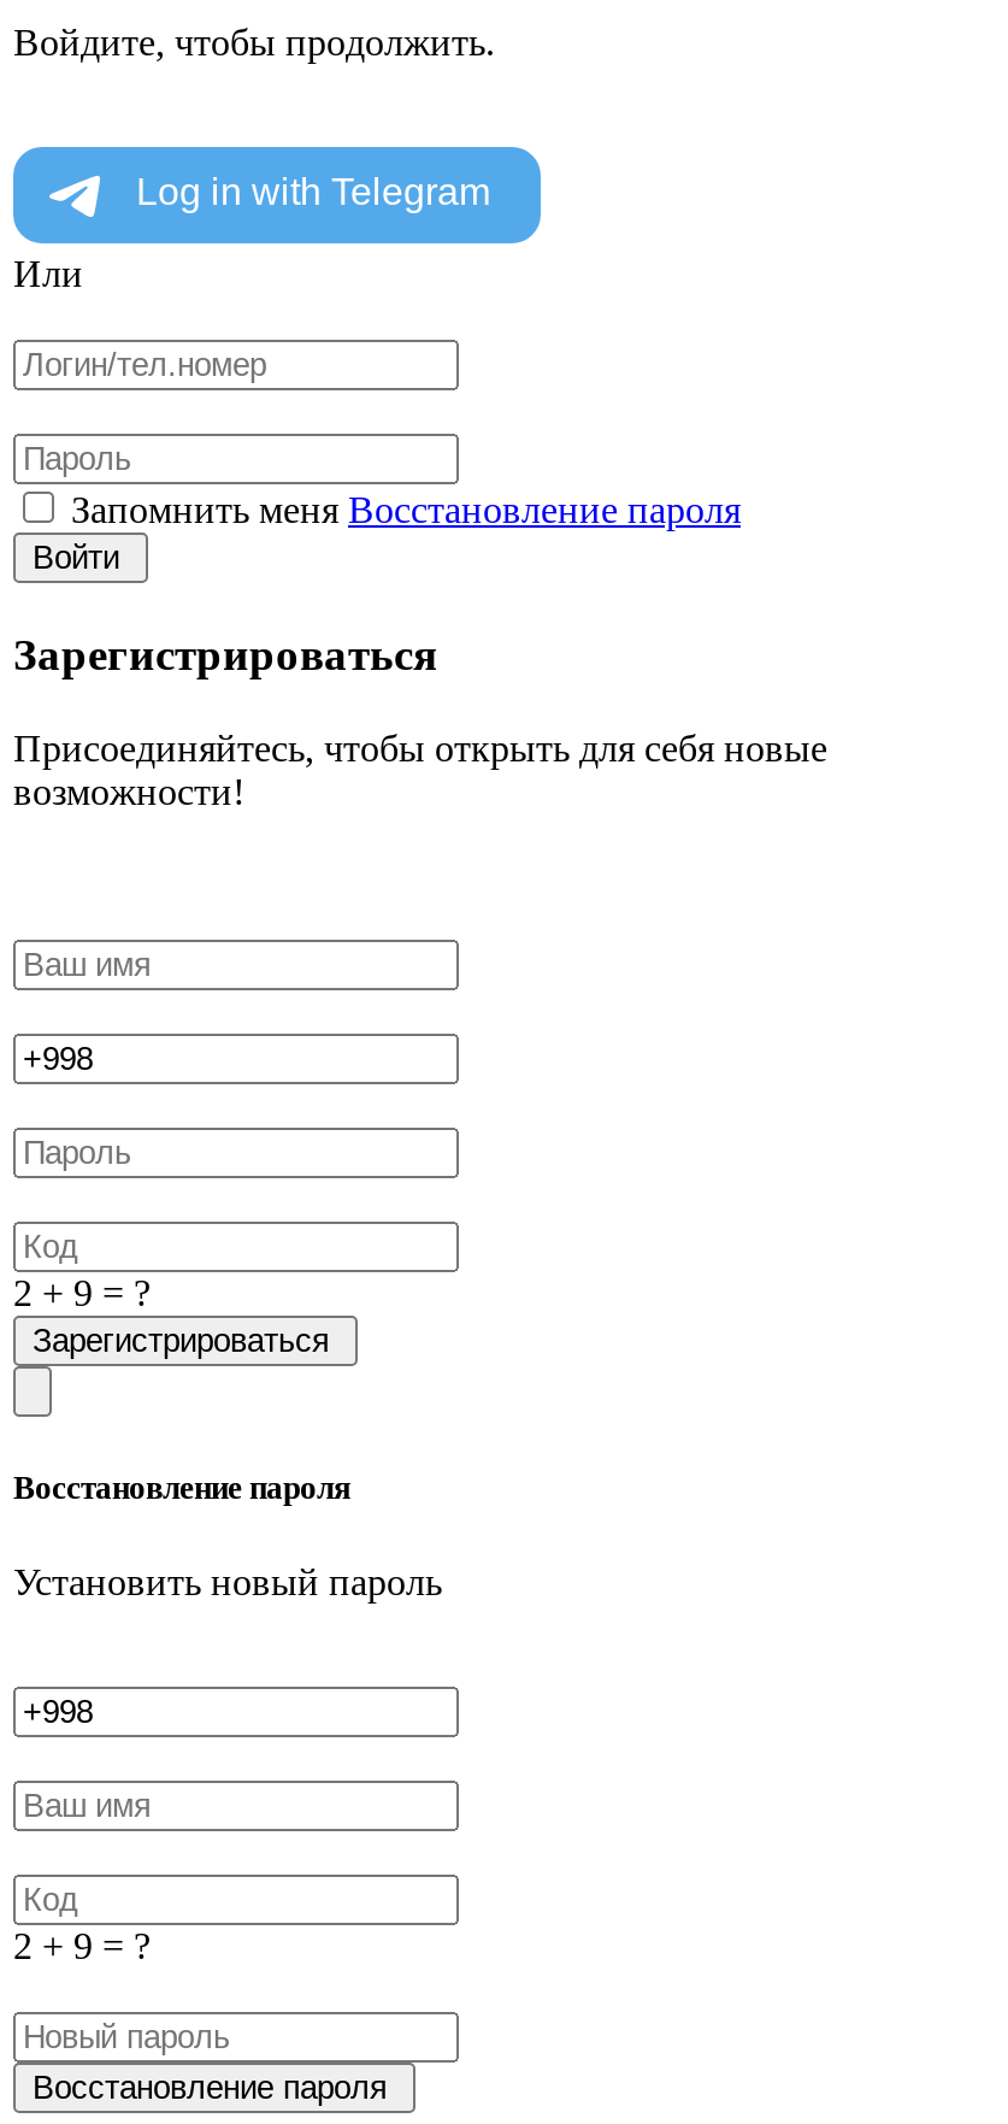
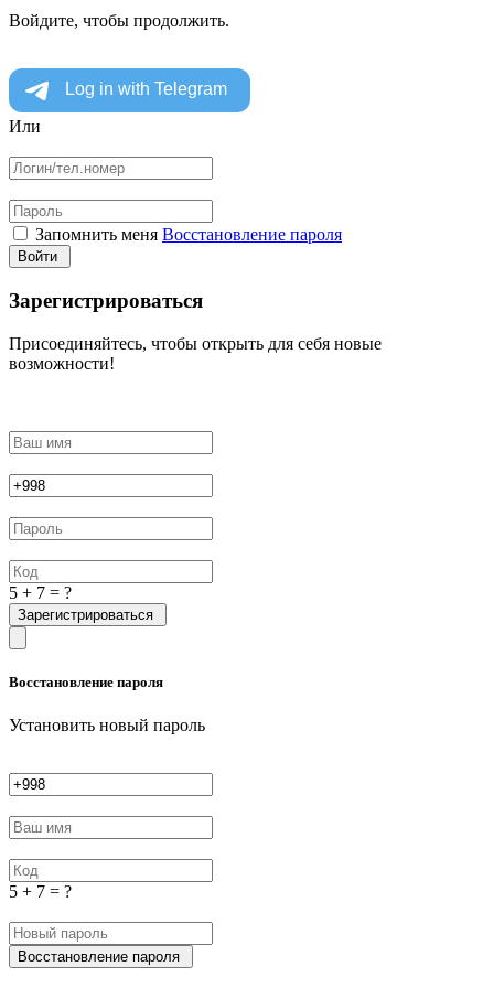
[13,1272,151,1313] 2 + 9 = ? -> [9,583,72,602] 5 + 7 = ?
[13,1925,151,1966] 2 + 9 = ? -> [9,882,72,901] 5 + 7 = ?

